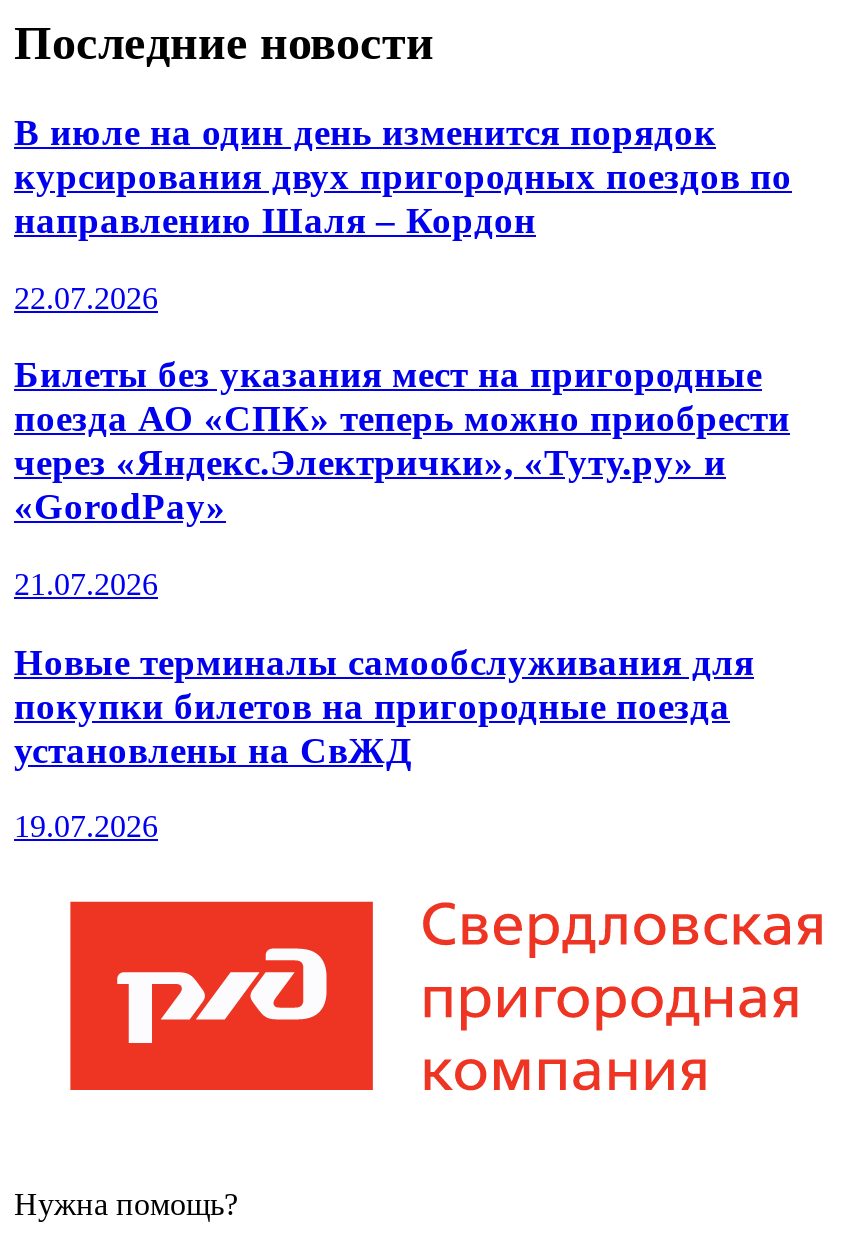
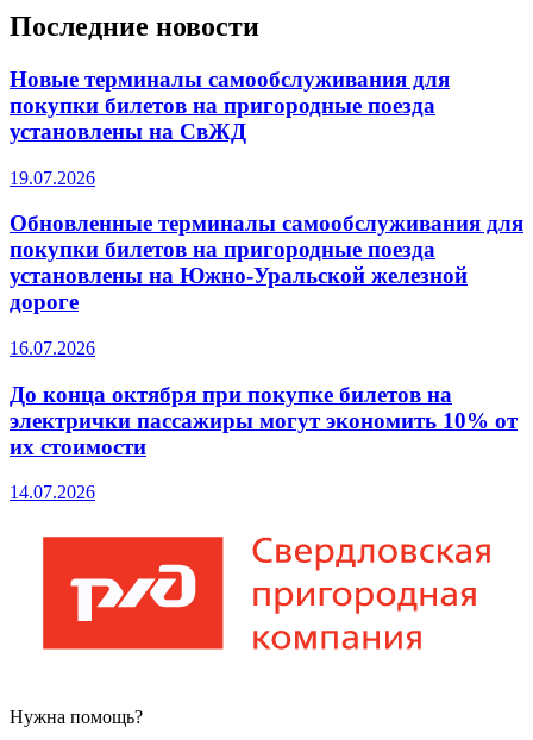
[14,111,792,601] В июле на один день изменится порядок | курсирования двух пригородных поездов по | направлению Шаля – Кордон | 22.07.2026 | Билеты без указания мест на пригородные | поезда АО «СПК» теперь можно приобрести | через «Яндекс.Электрички», «Туту.ру» и | «GorodPay» | 21.07.2026 -> none
moved [14,640,754,844] -> [10,66,450,187]: Новые терминалы самообслуживания для | покупки билетов на пригородные поезда | установлены на СвЖД | 19.07.2026
none -> [10,211,523,503] Обновленные терминалы самообслуживания для | покупки билетов на пригородные поезда | установлены на Южно-Уральской железной | дороге | 16.07.2026 | До конца октября при покупке билетов на | электрички пассажиры могут экономить 10% от | их стоимости | 14.07.2026

